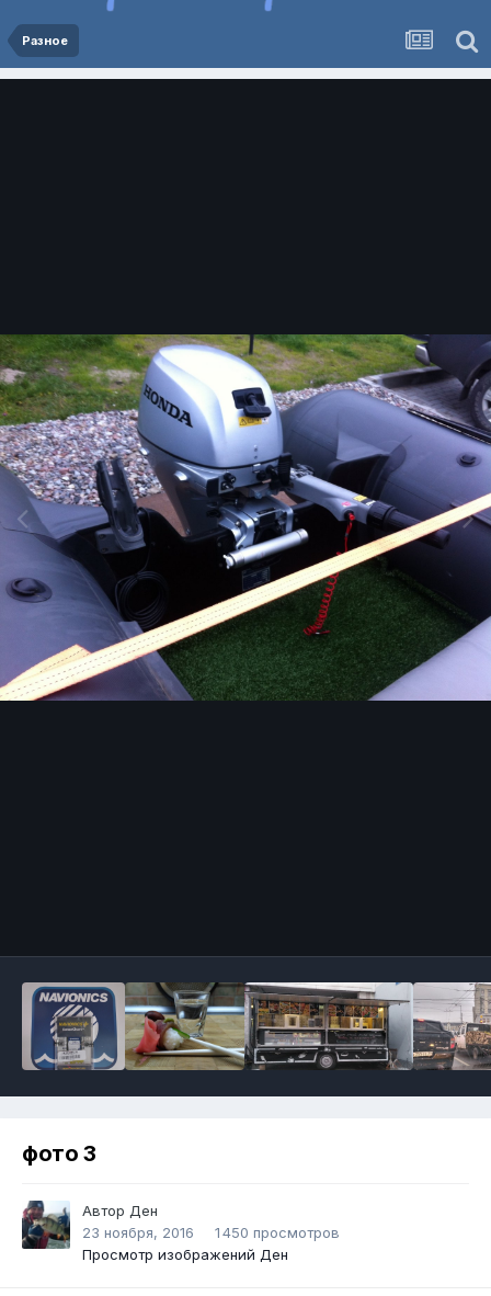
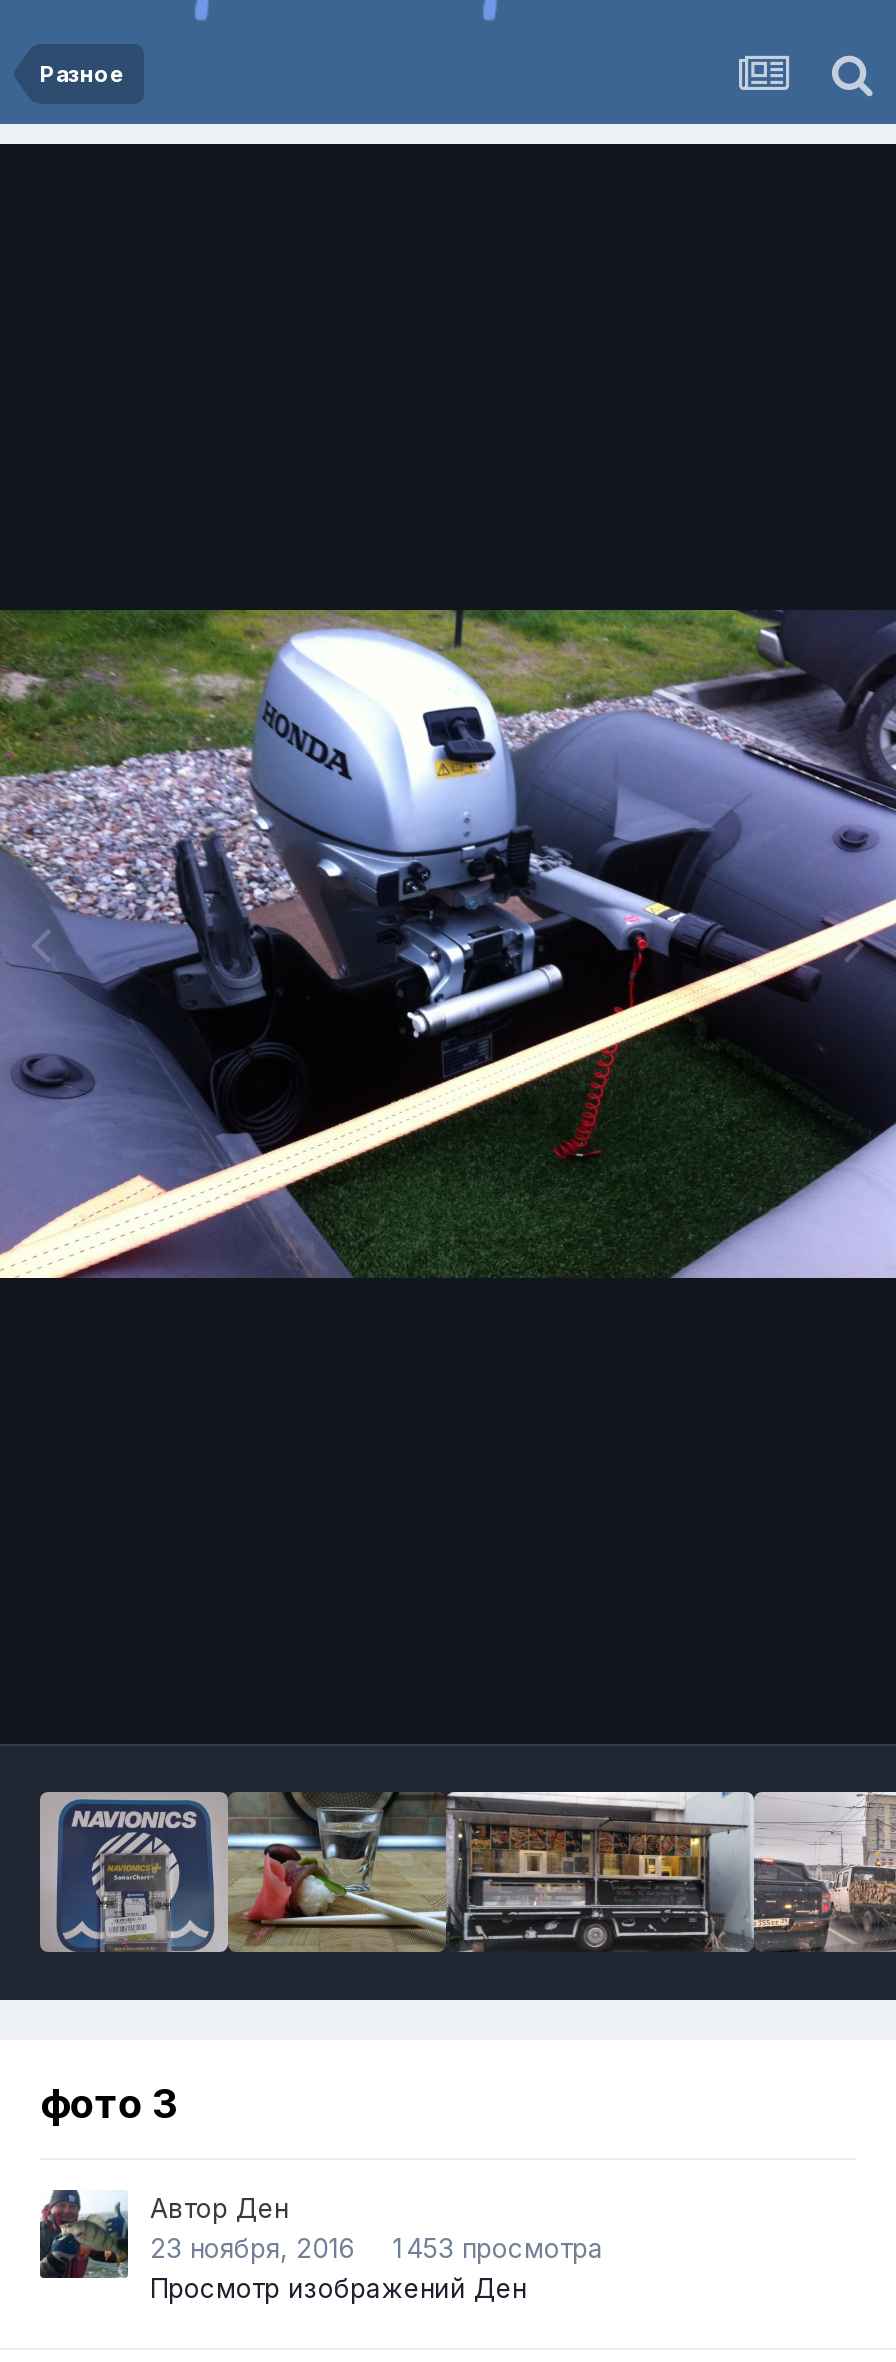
[82,1224,340,1241] 23 ноября, 2016 1 450 просмотров -> [150,2232,604,2264] 23 ноября, 2016 1 453 просмотра

